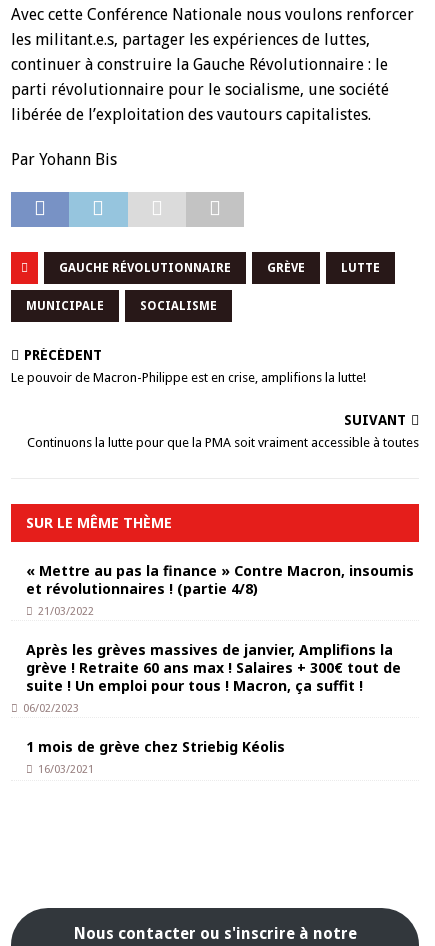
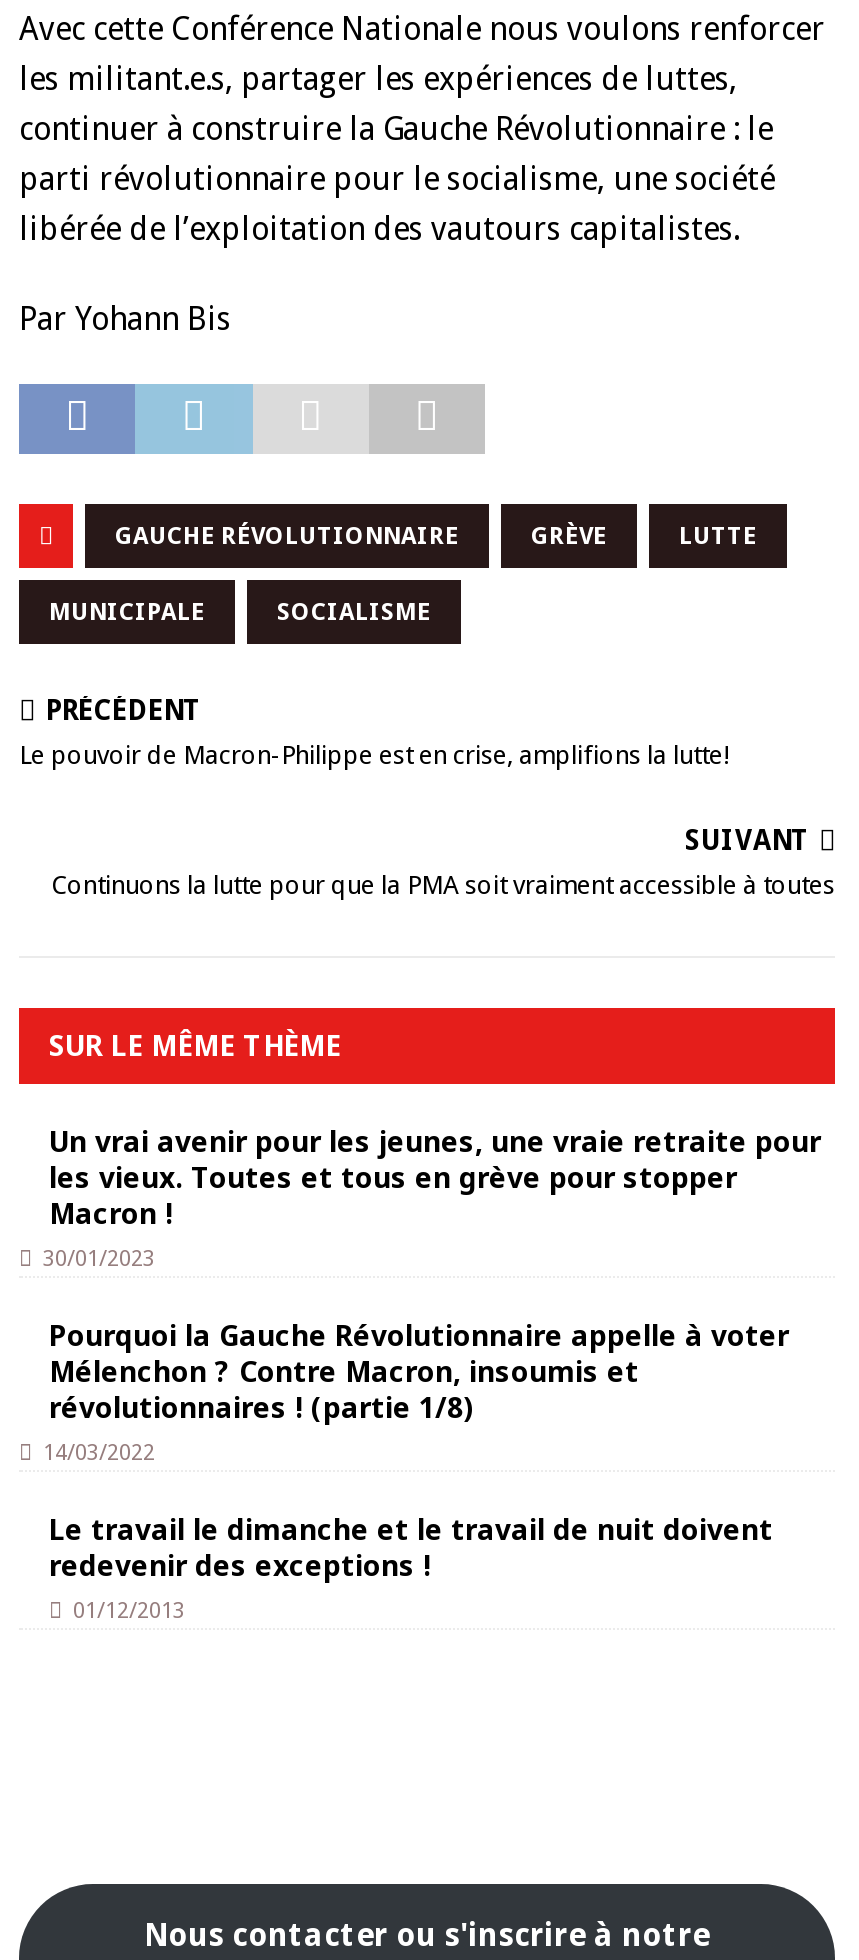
[26,561,414,618] « Mettre au pas la finance » Contre Macron, insoumis | et révolutionnaires ! (partie 4/8) | 21/03/2022 -> [43,1122,821,1272] Un vrai avenir pour les jeunes, une vraie retraite pour | les vieux. Toutes et tous en grève pour stopper | Macron ! | 30/01/2023
[23,640,401,715] Après les grèves massives de janvier, Amplifions la | grève ! Retraite 60 ans max ! Salaires + 300€ tout de | suite ! Un emploi pour tous ! Macron, ça suffit ! | 06/02/2023 -> [43,1316,789,1466] Pourquoi la Gauche Révolutionnaire appelle à voter | Mélenchon ? Contre Macron, insoumis et | révolutionnaires ! (partie 1/8) | 14/03/2022
[26,737,285,776] 1 mois de grève chez Striebig Kéolis | 16/03/2021 -> [49,1510,773,1624] Le travail le dimanche et le travail de nuit doivent | redevenir des exceptions ! | 01/12/2013

